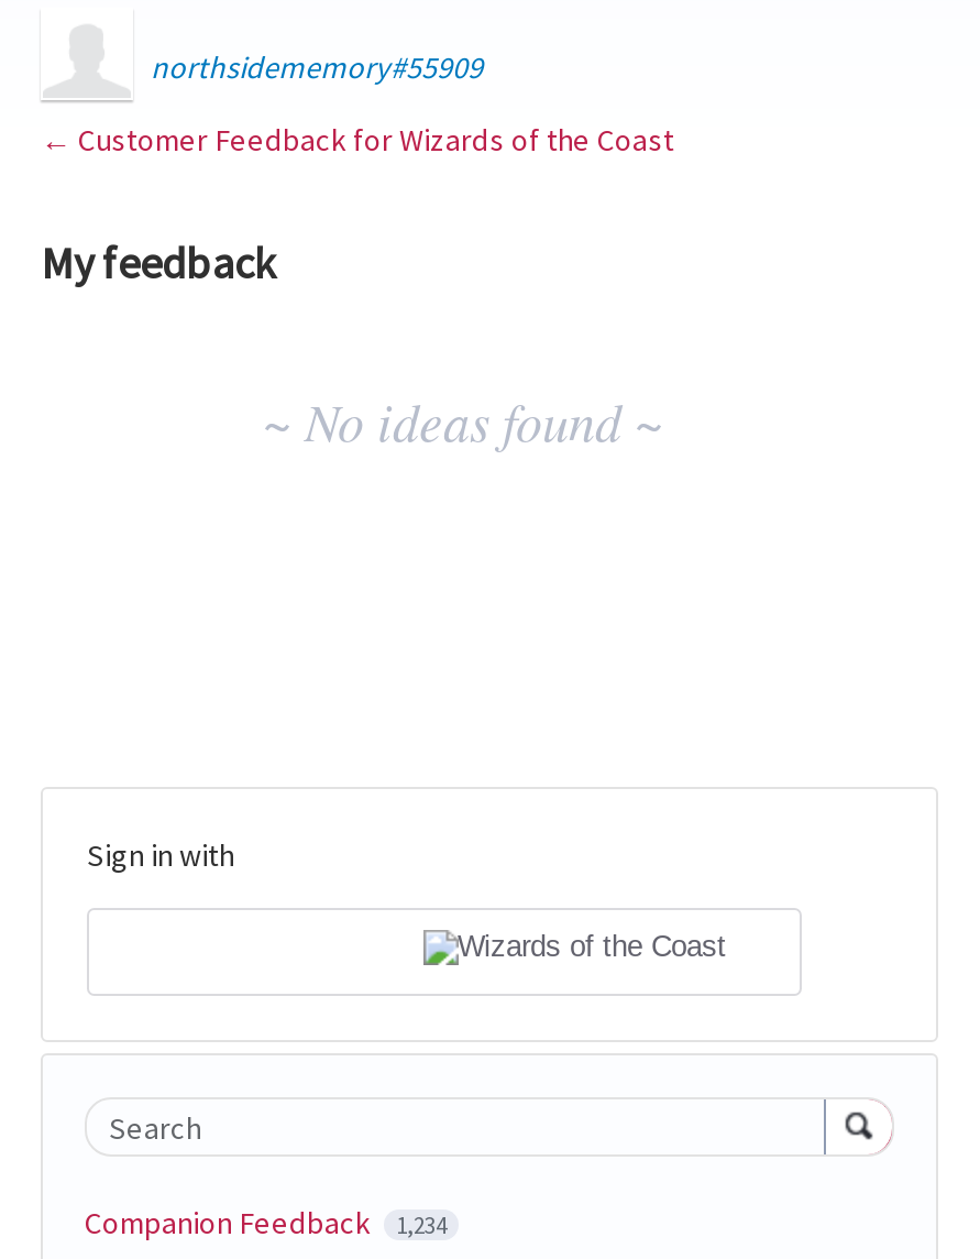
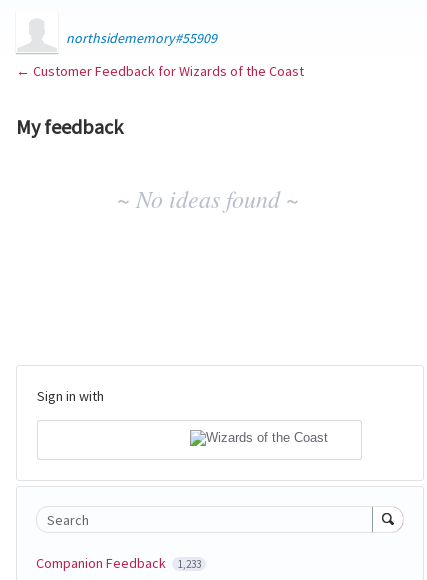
[85,1202,447,1242] Companion Feedback 1,234 -> [36,554,200,572] Companion Feedback 1,233

